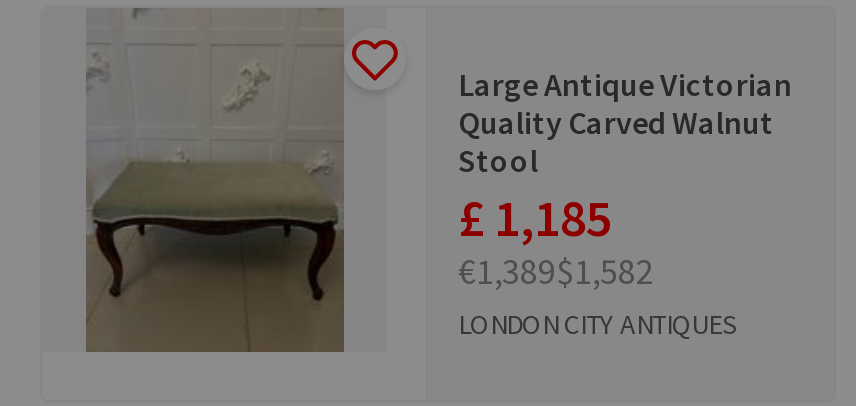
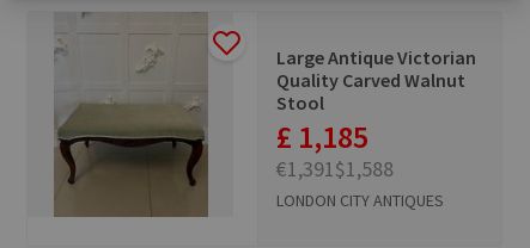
[458,248,654,294] €1,389$1,582 -> [276,155,394,182] €1,391$1,588

